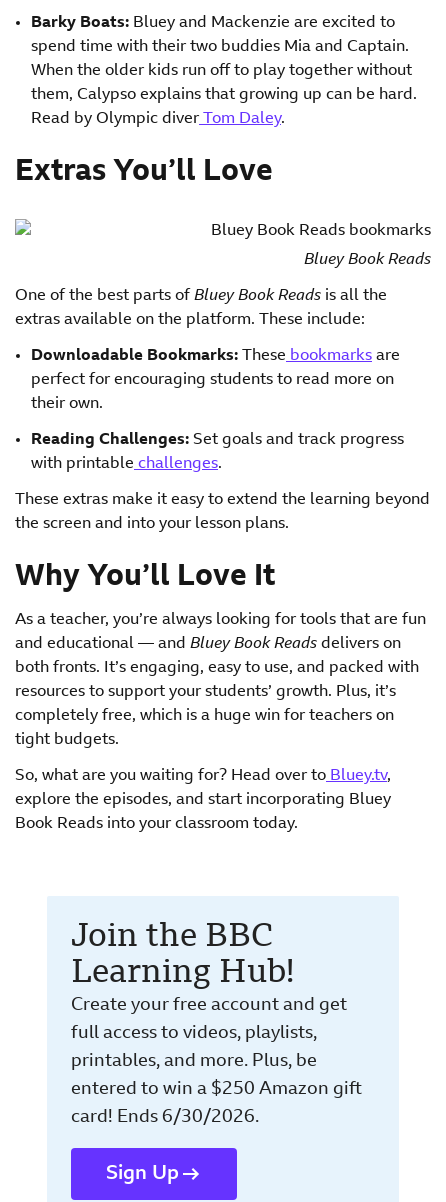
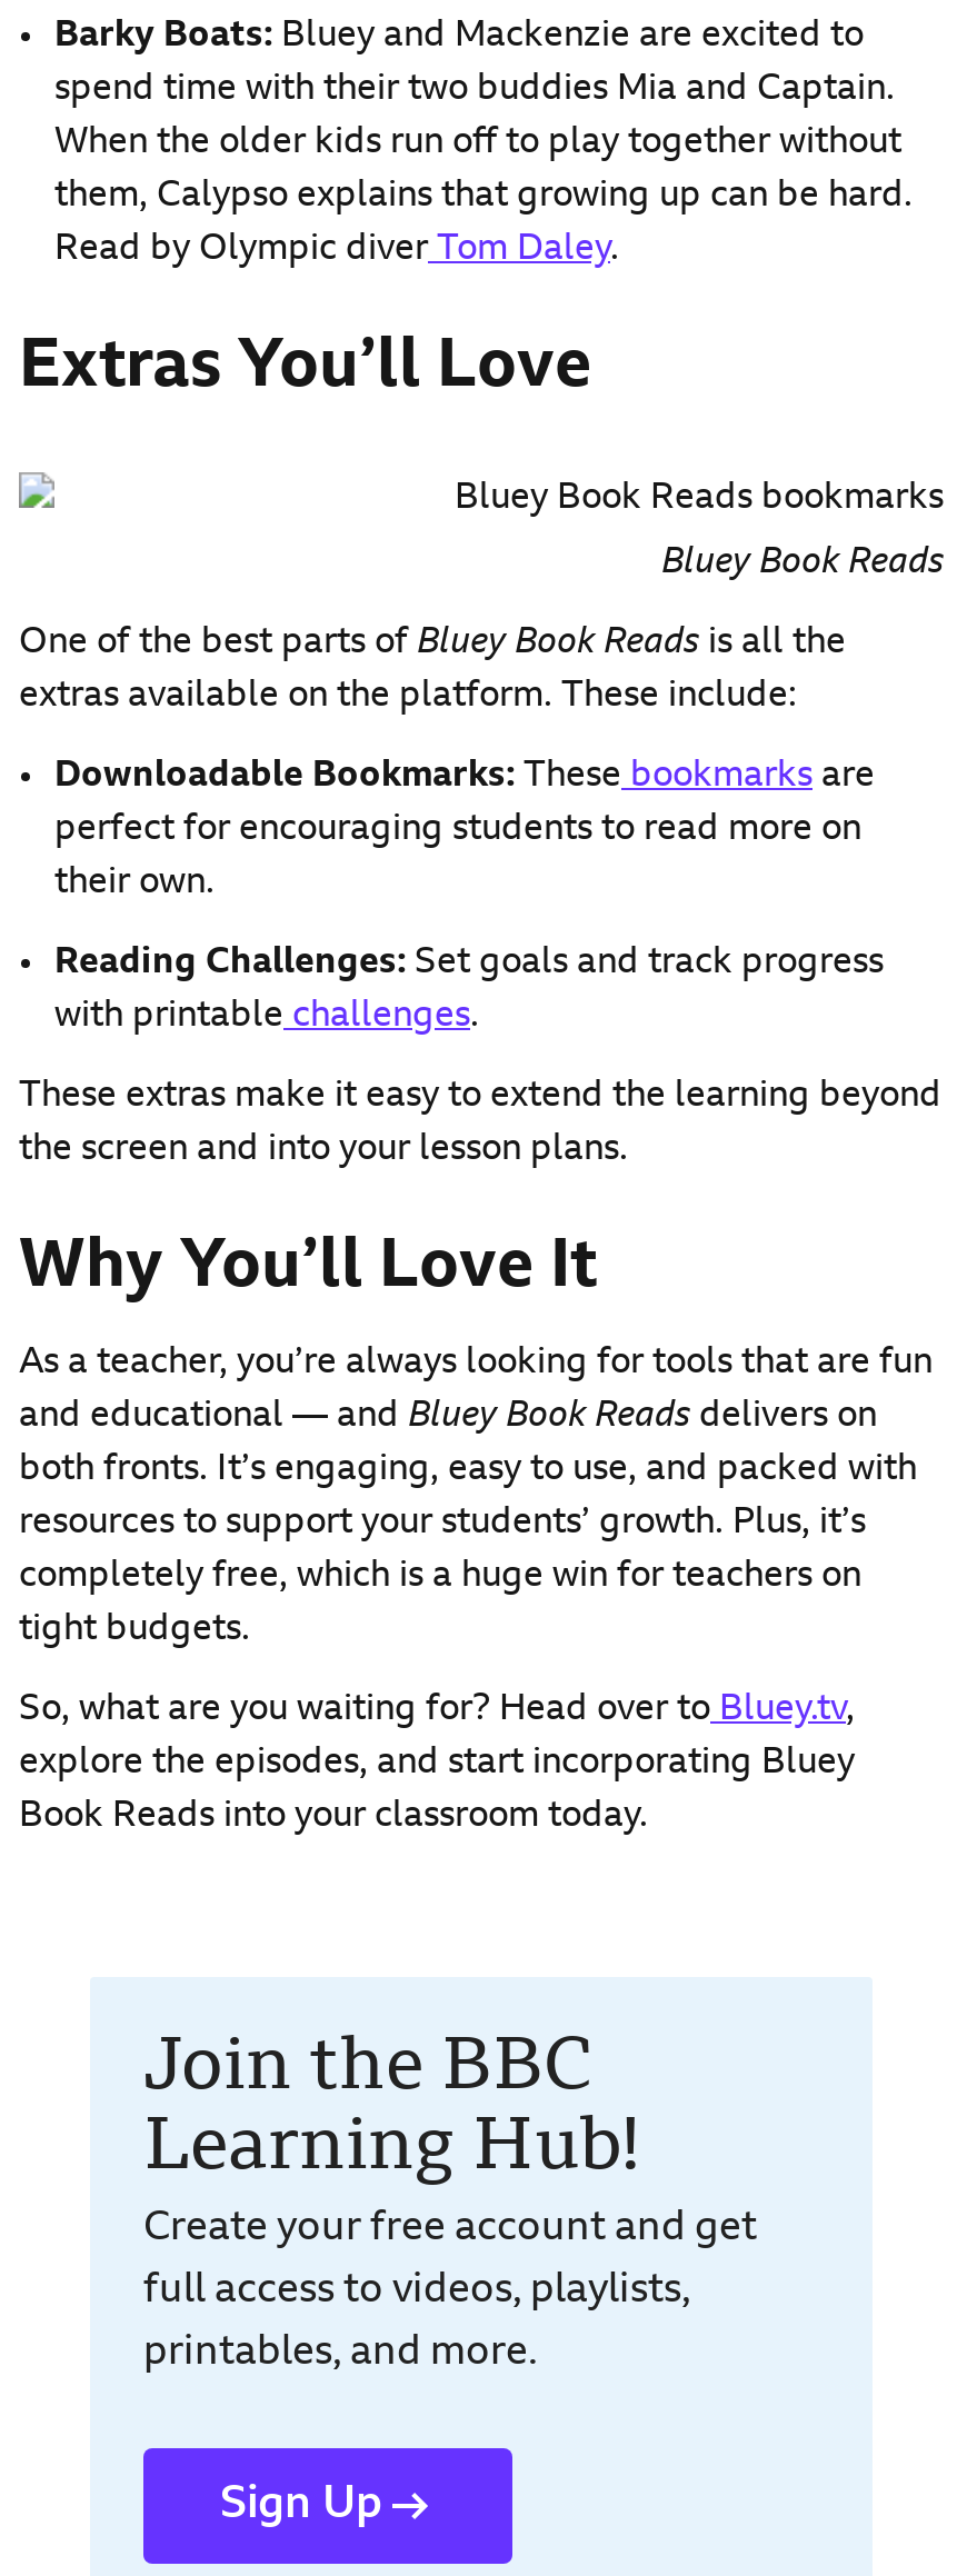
[71,1053,362,1127] printables, and more. Plus, be | entered to win a $250 Amazon gift | card! Ends 6/30/2026. -> [143,2335,537,2375] printables, and more.

